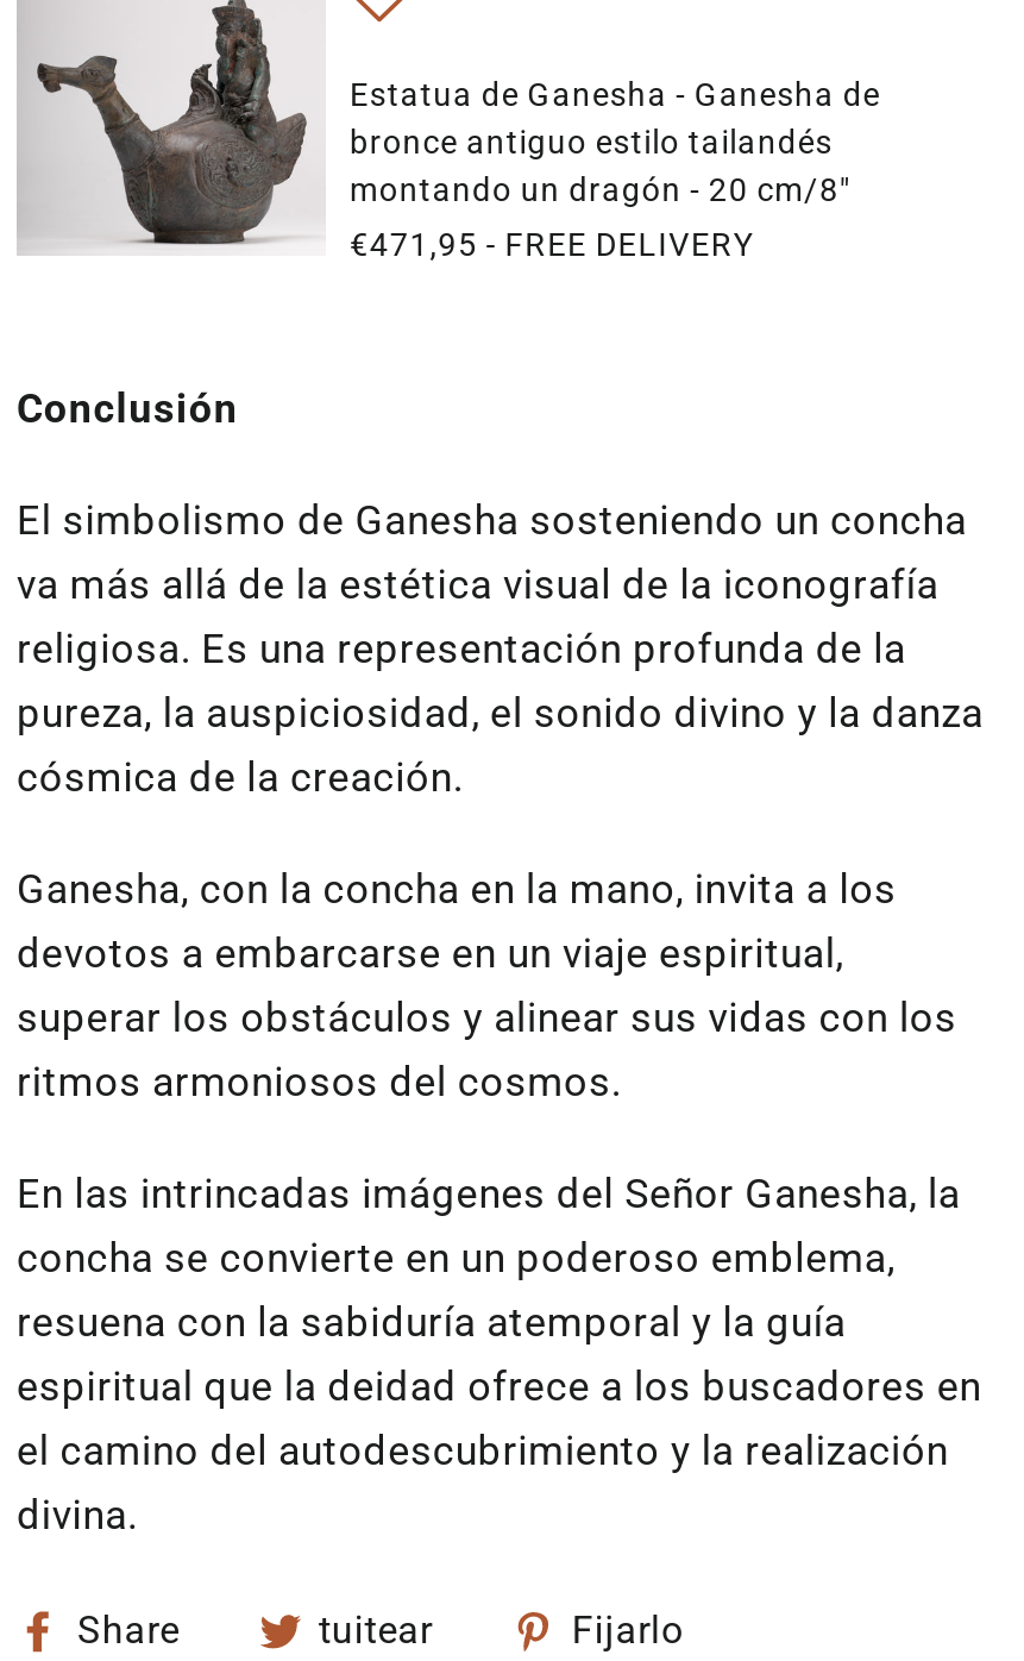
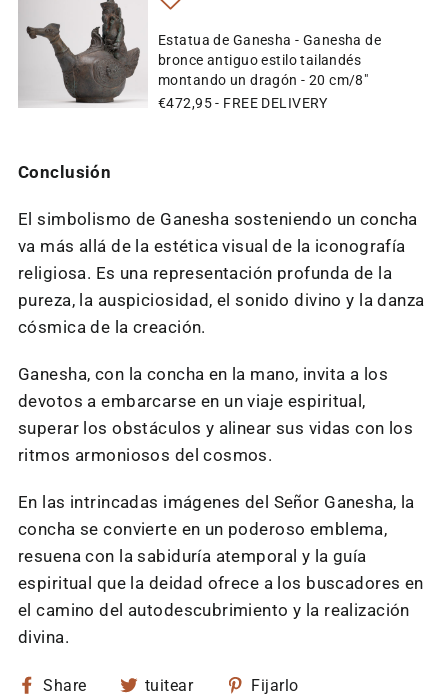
[350,225,754,263] €471,95 - FREE DELIVERY -> [158,95,328,111] €472,95 - FREE DELIVERY

